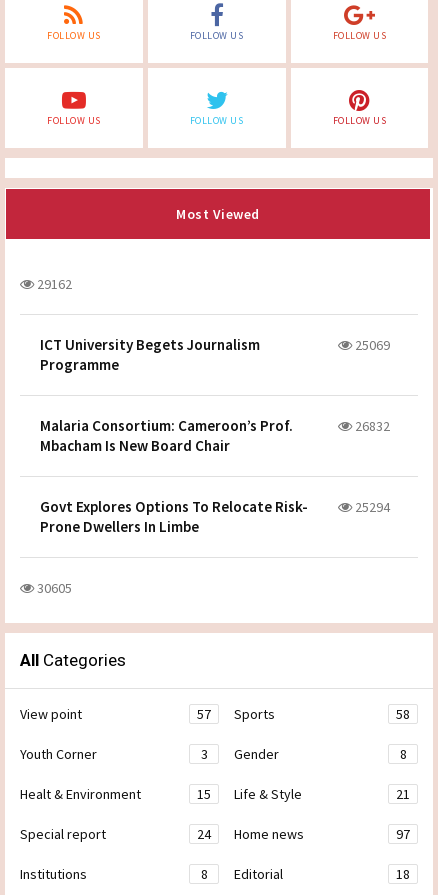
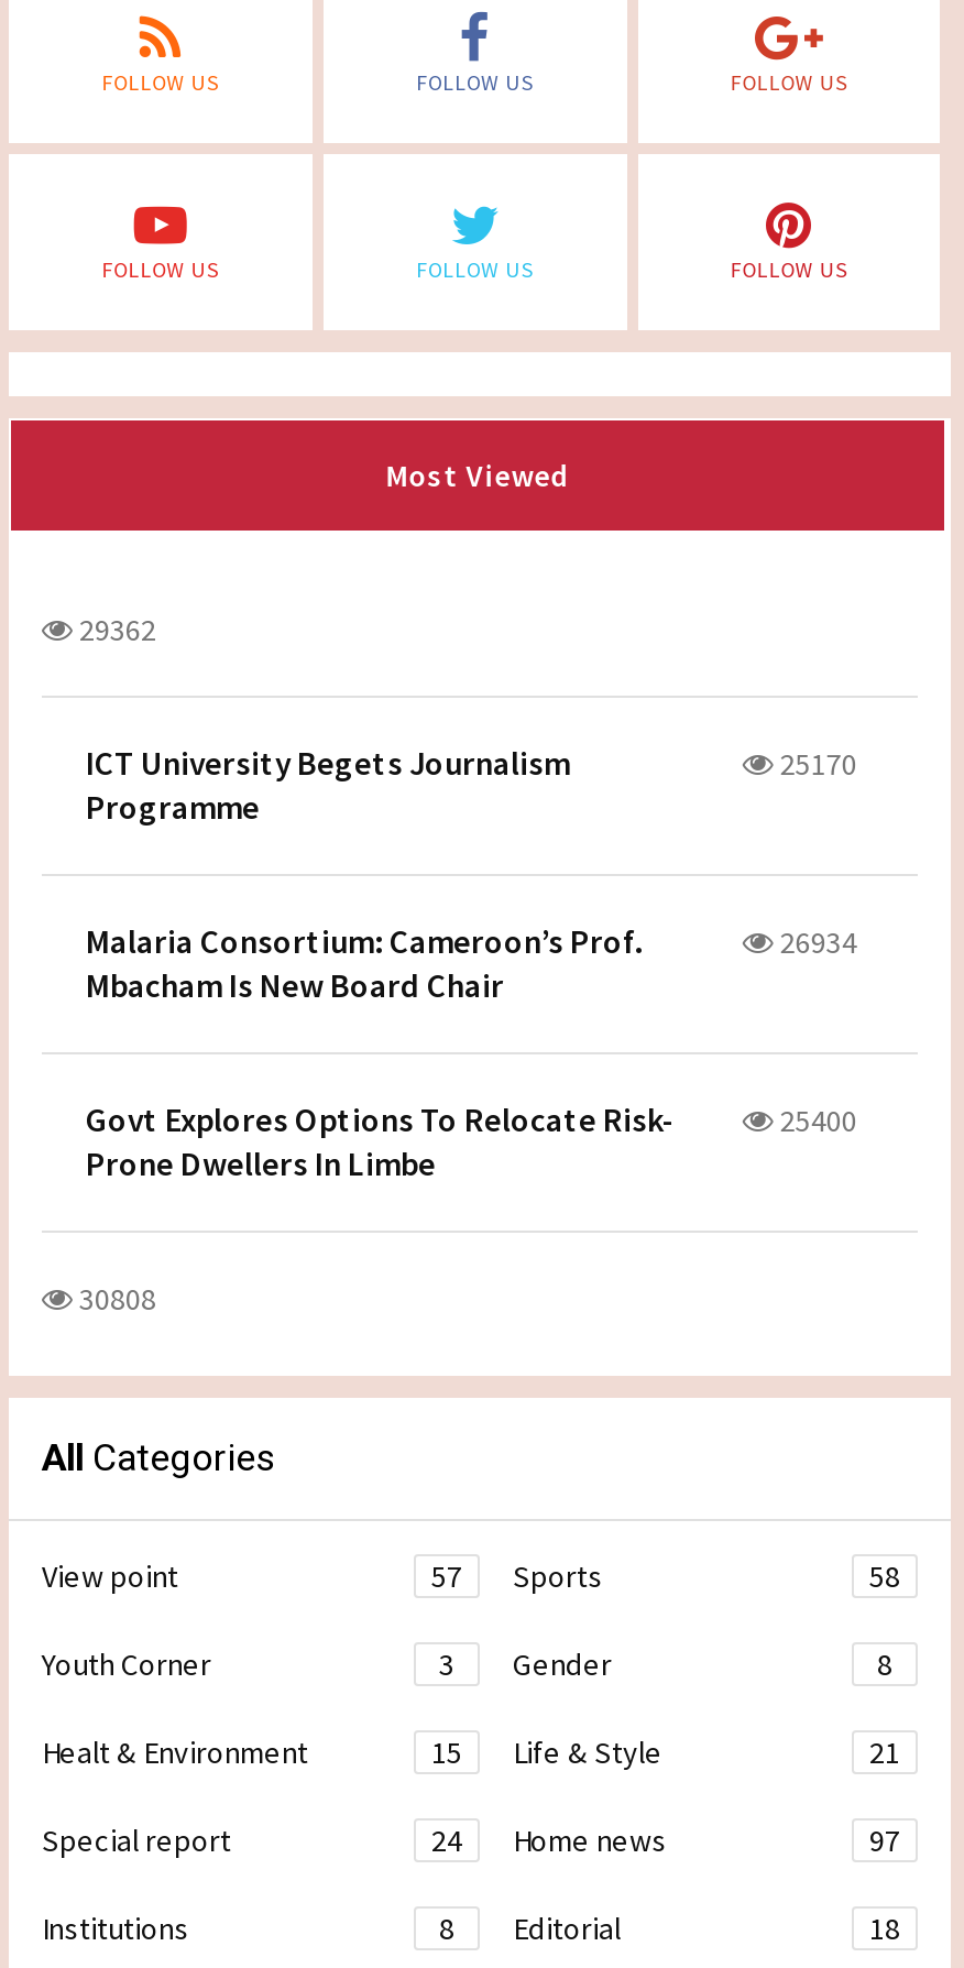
[34,275,72,293] 29162 -> [73,610,156,649] 29362
[352,336,390,354] 25069 -> [773,744,857,784] 25170
[352,417,390,435] 26832 -> [773,922,857,962] 26934
[352,498,390,516] 25294 -> [773,1101,857,1140] 25400
[34,579,72,597] 30605 -> [73,1279,156,1319] 30808

